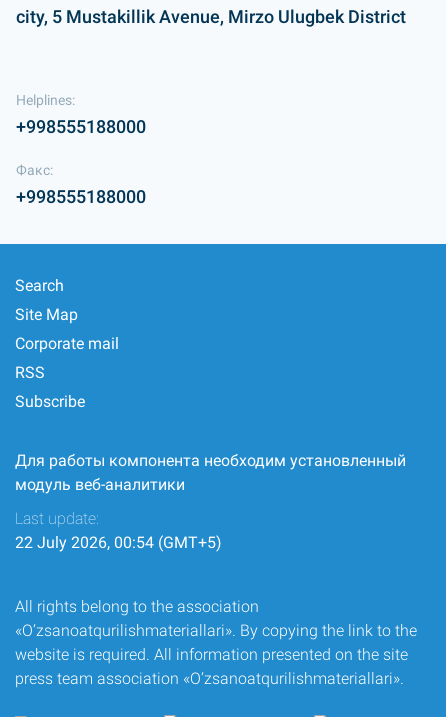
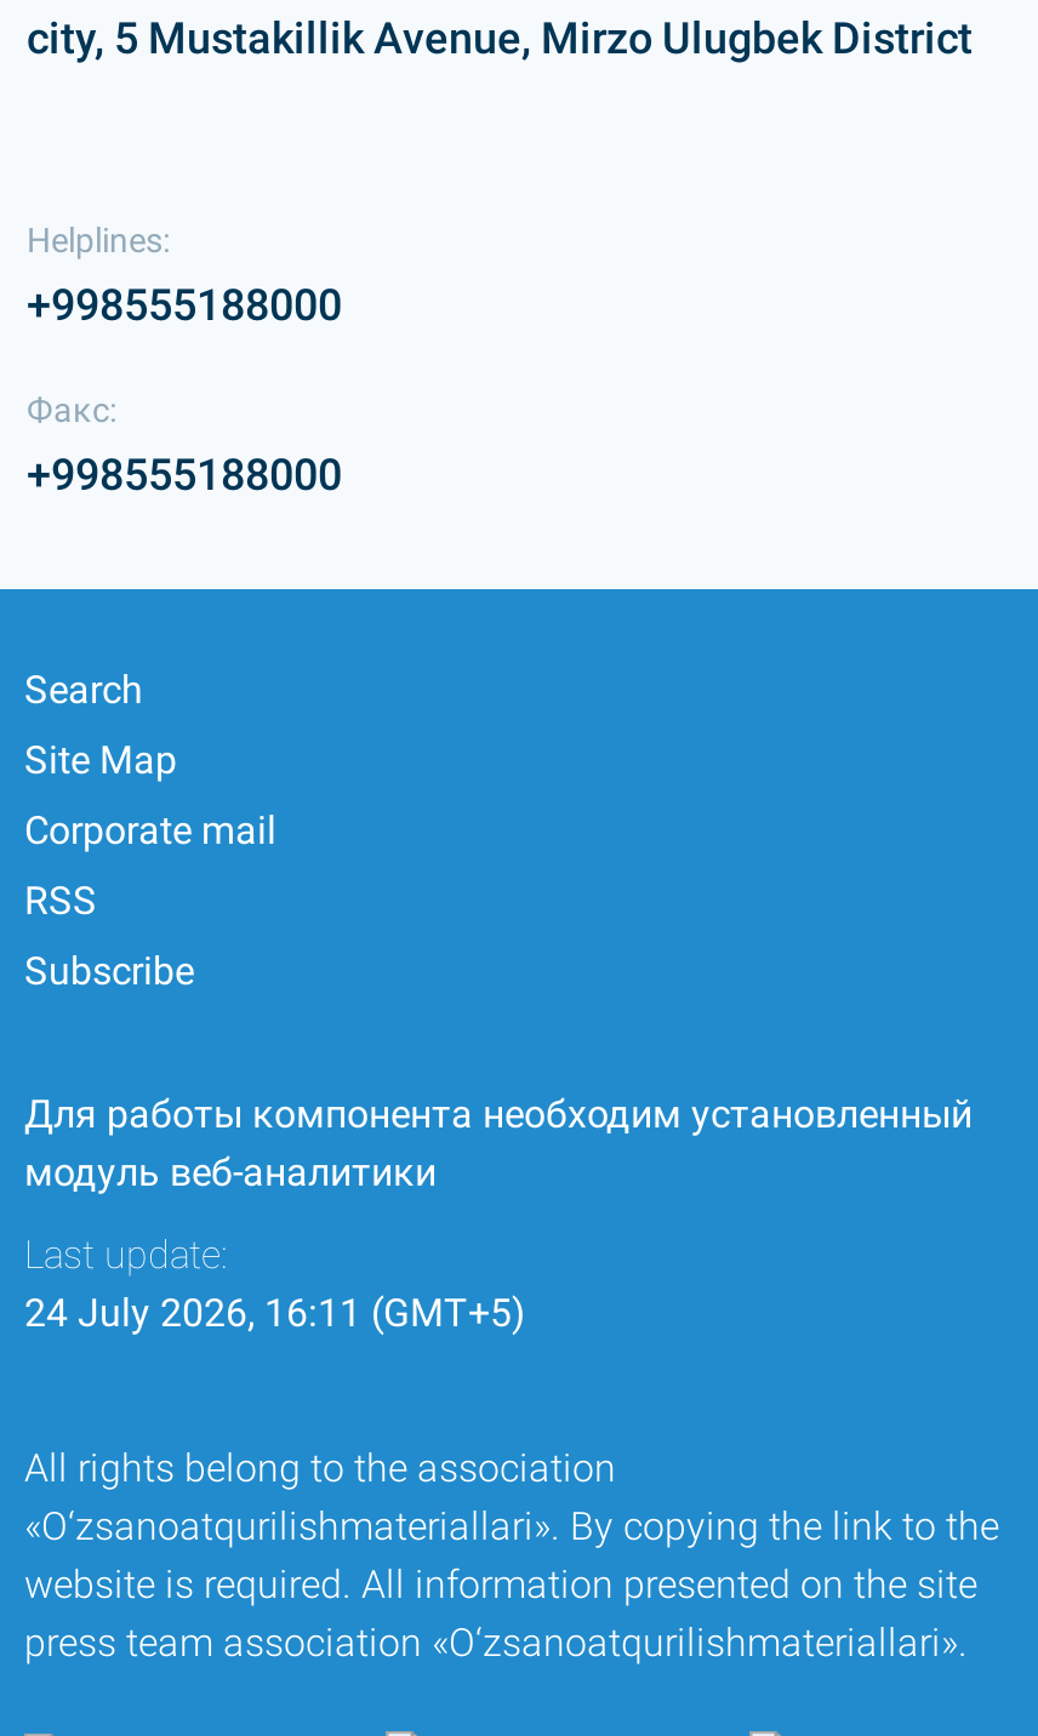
[15,533,222,552] 22 July 2026, 00:54 (GMT+5) -> [24,1290,526,1336] 24 July 2026, 16:11 (GMT+5)

